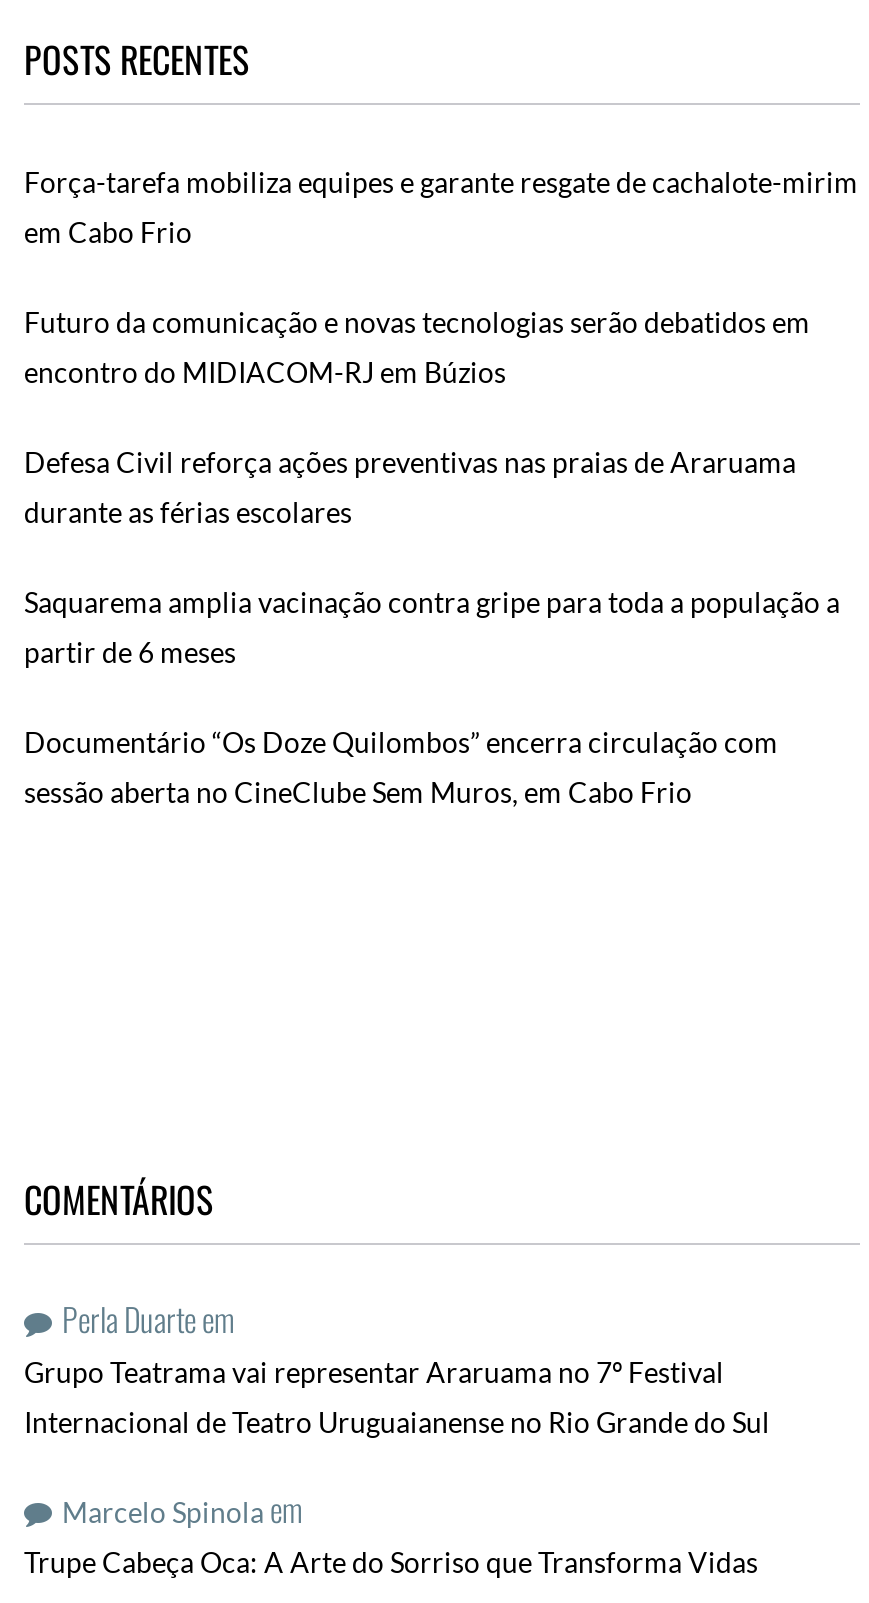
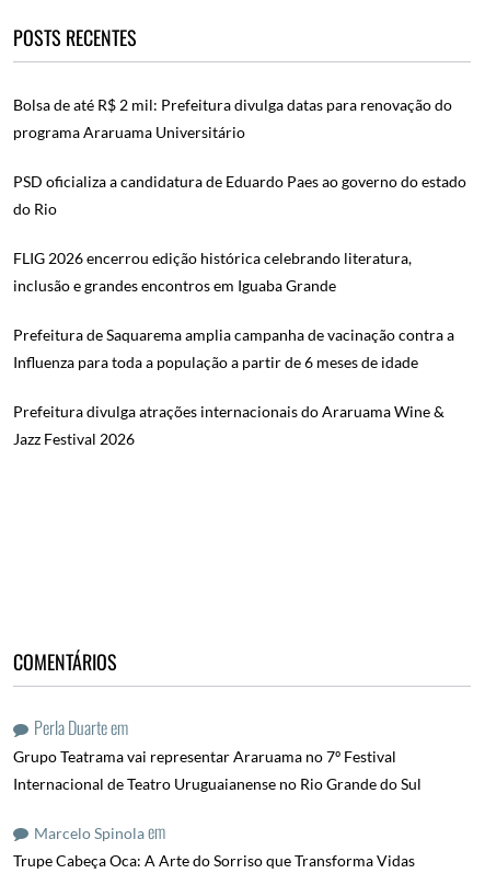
[24,165,858,199] Força-tarefa mobiliza equipes e garante resgate de cachalote-mirim -> [13,95,452,113] Bolsa de até R$ 2 mil: Prefeitura divulga datas para renovação do
[24,215,192,249] em Cabo Frio -> [13,122,245,141] programa Araruama Universitário
[24,305,810,339] Futuro da comunicação e novas tecnologias serão debatidos em -> [13,171,466,190] PSD oficializa a candidatura de Eduardo Paes ao governo do estado
[24,355,506,389] encontro do MIDIACOM-RJ em Búzios -> [13,199,57,217] do Rio
[24,445,796,479] Defesa Civil reforça ações preventivas nas praias de Araruama -> [13,248,412,267] FLIG 2026 encerrou edição histórica celebrando literatura,
[24,495,352,529] durante as férias escolares -> [13,275,336,294] inclusão e grandes encontros em Iguaba Grande
[24,585,840,619] Saquarema amplia vacinação contra gripe para toda a população a -> [13,325,454,343] Prefeitura de Saquarema amplia campanha de vacinação contra a
[24,635,236,669] partir de 6 meses -> [13,352,418,371] Influenza para toda a população a partir de 6 meses de idade
[24,725,778,759] Documentário “Os Doze Quilombos” encerra circulação com -> [13,401,444,420] Prefeitura divulga atrações internacionais do Araruama Wine &
[24,775,692,809] sessão aberta no CineClube Sem Muros, em Cabo Frio -> [13,429,135,447] Jazz Festival 2026

